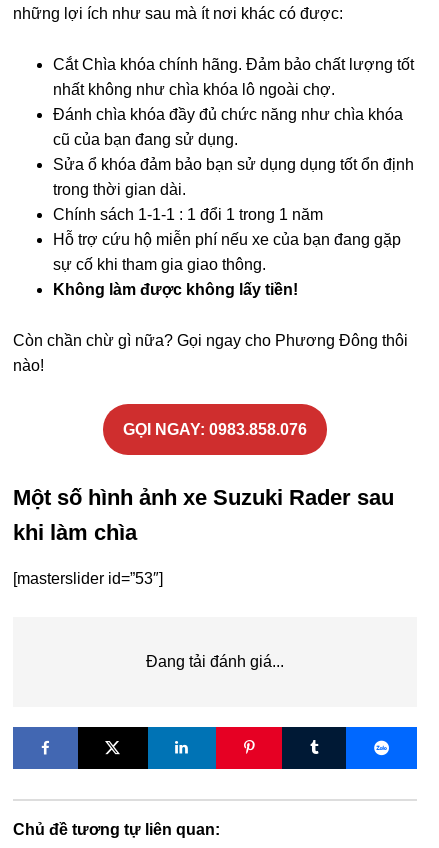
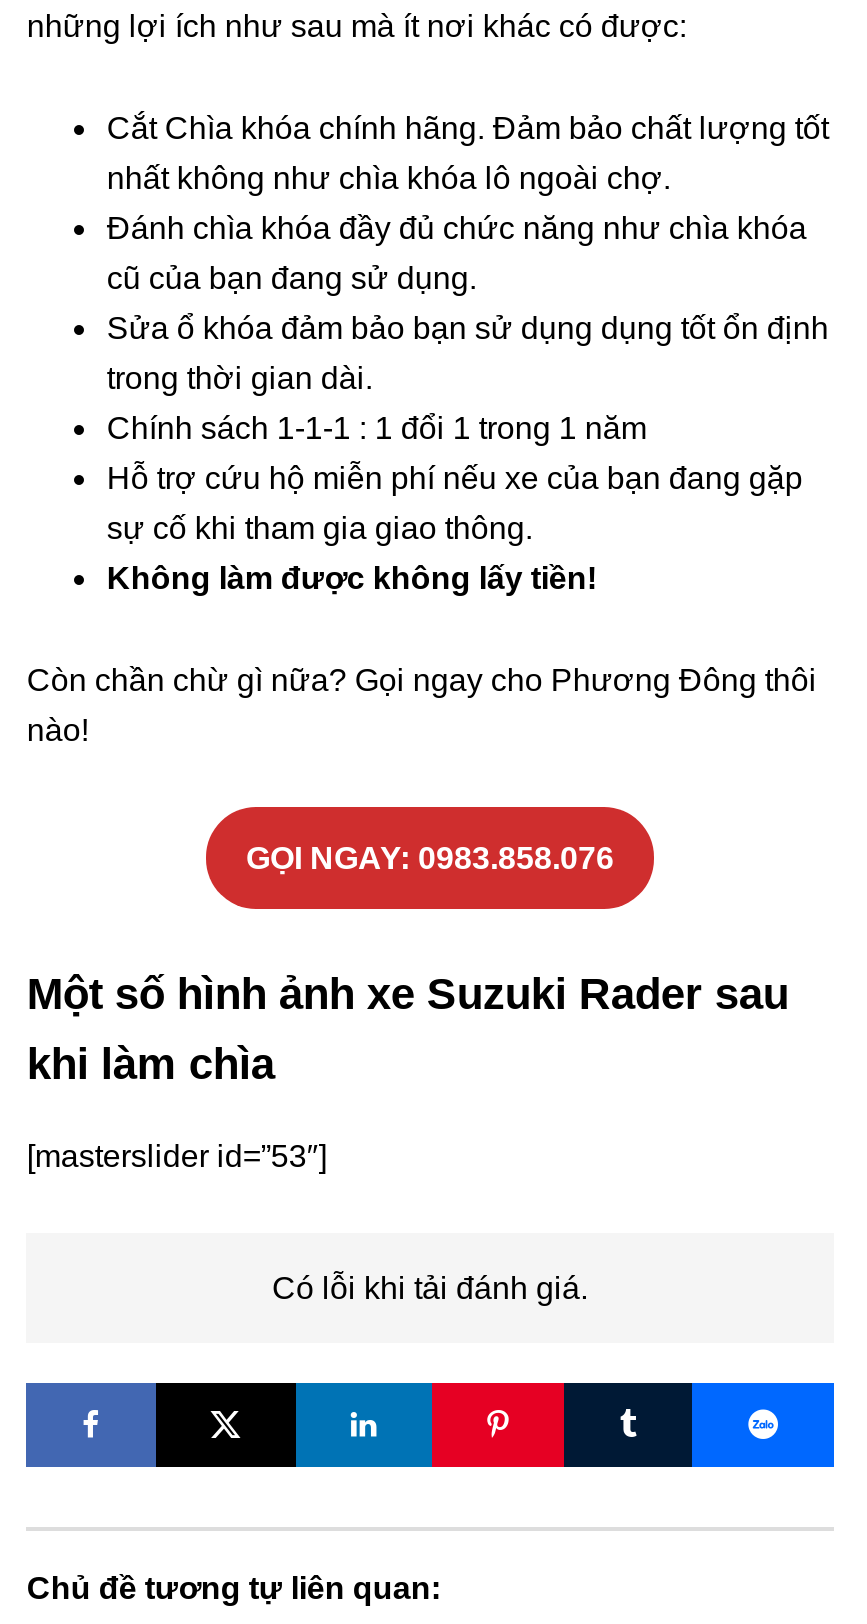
[146,653,284,670] Đang tải đánh giá... -> [272,1271,588,1305] Có lỗi khi tải đánh giá.

